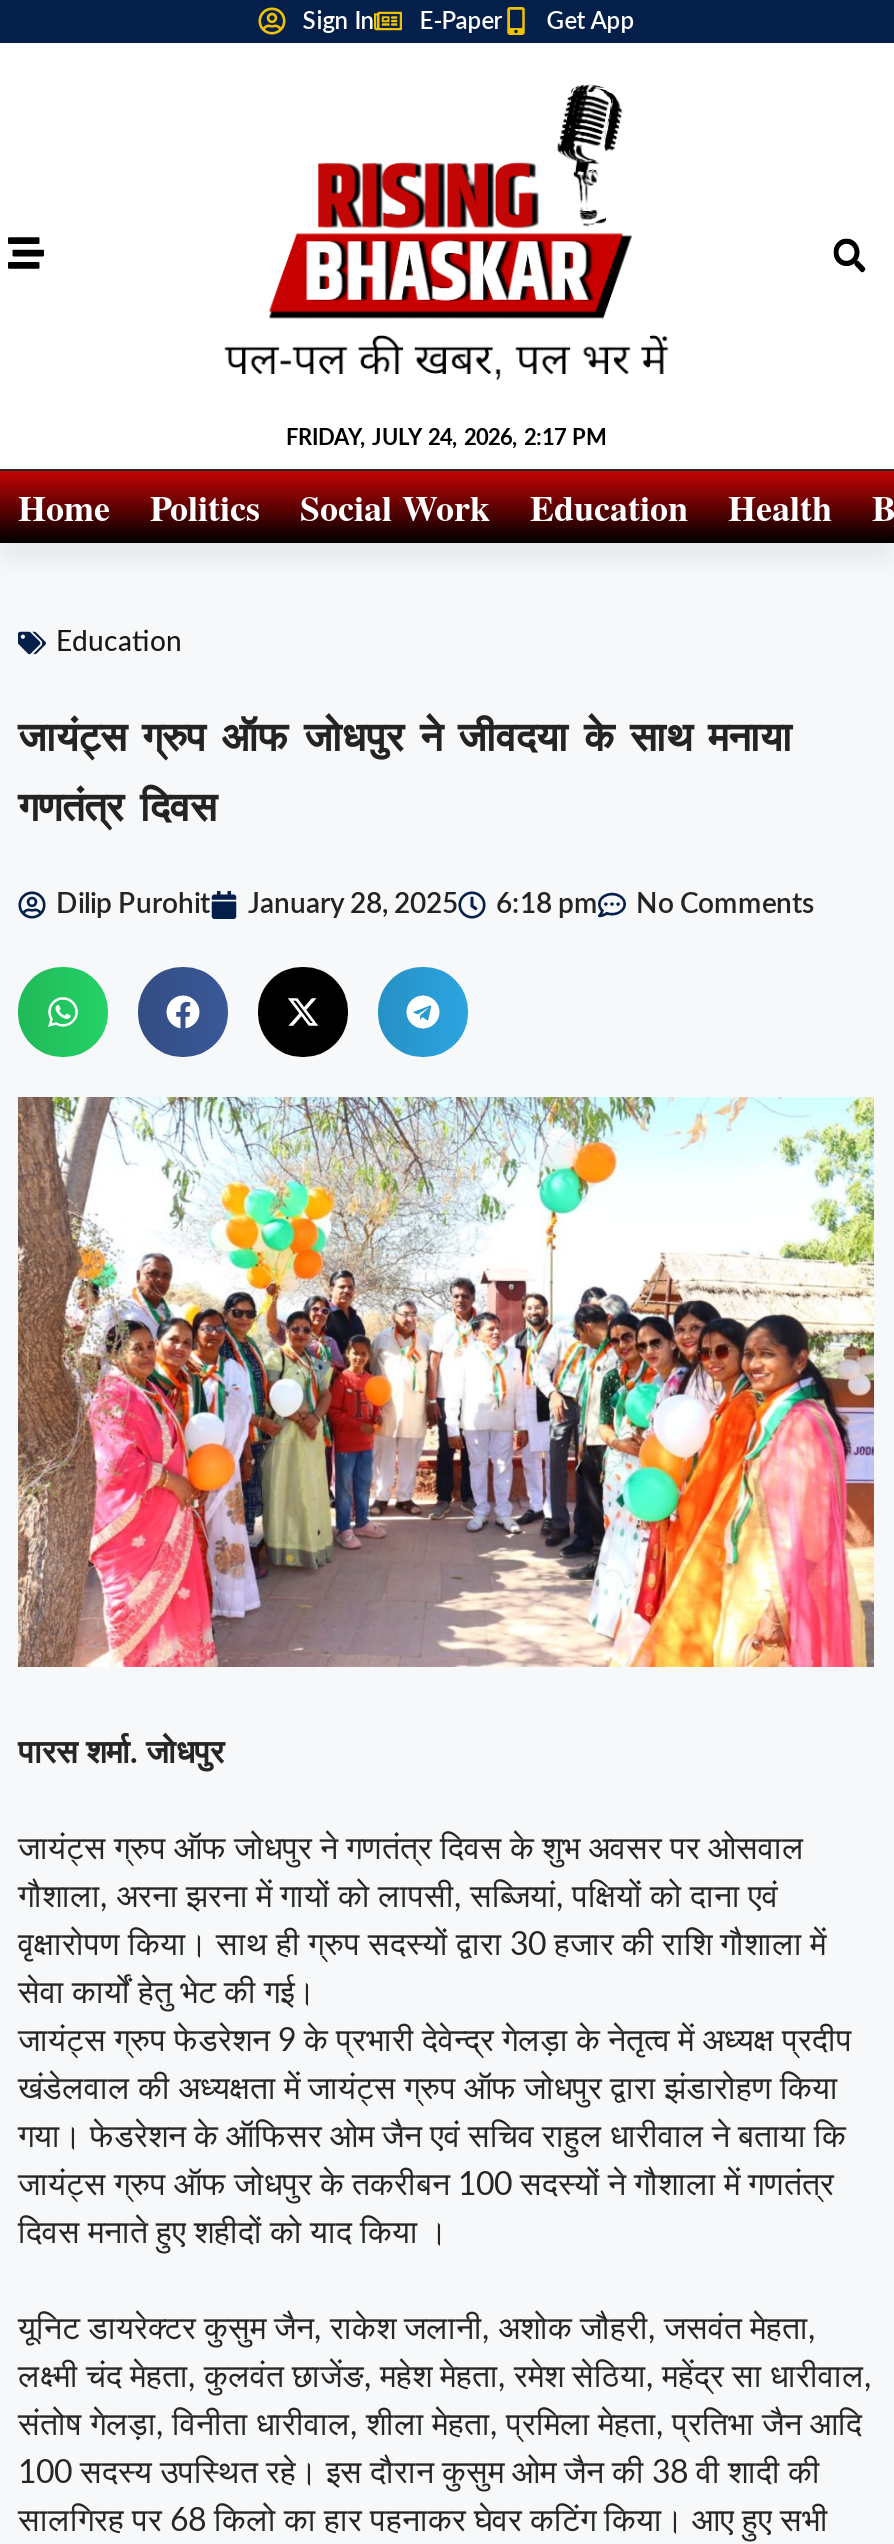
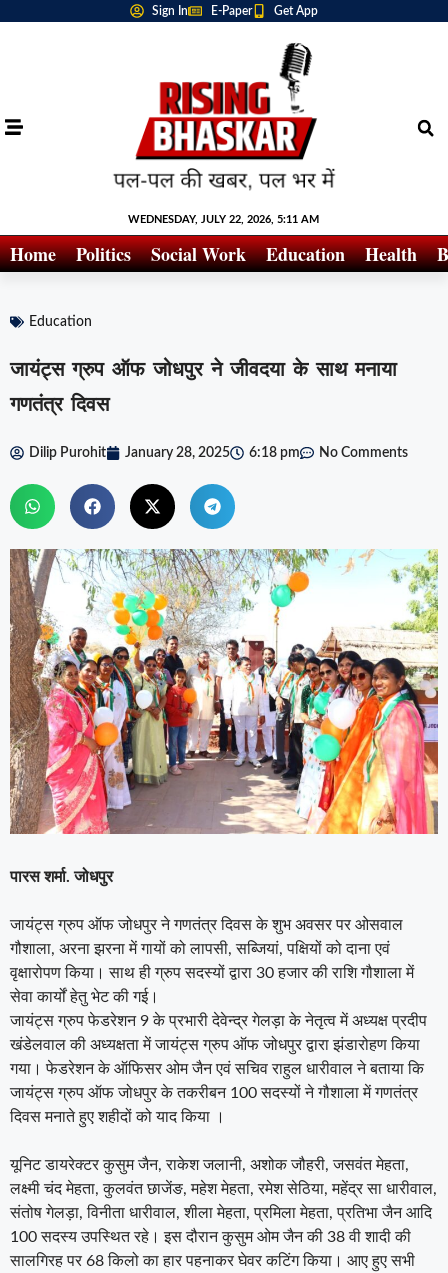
[286,426,606,448] FRIDAY, JULY 24, 2026, 2:17 PM -> [128,214,319,225] WEDNESDAY, JULY 22, 2026, 5:11 AM

